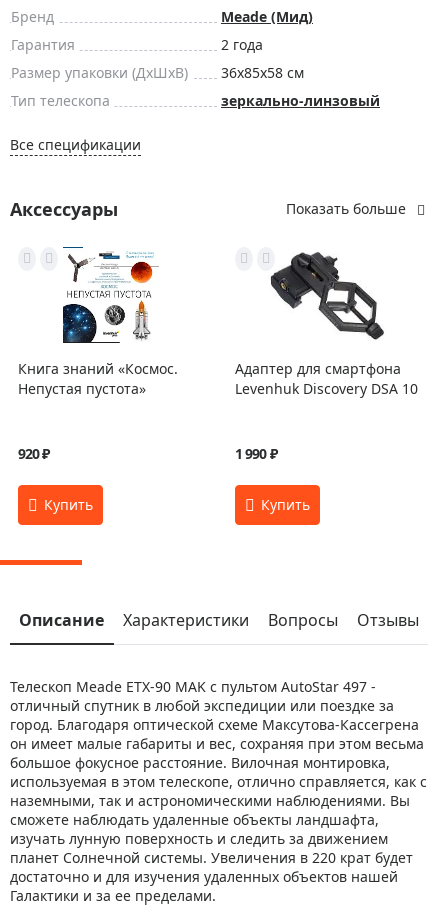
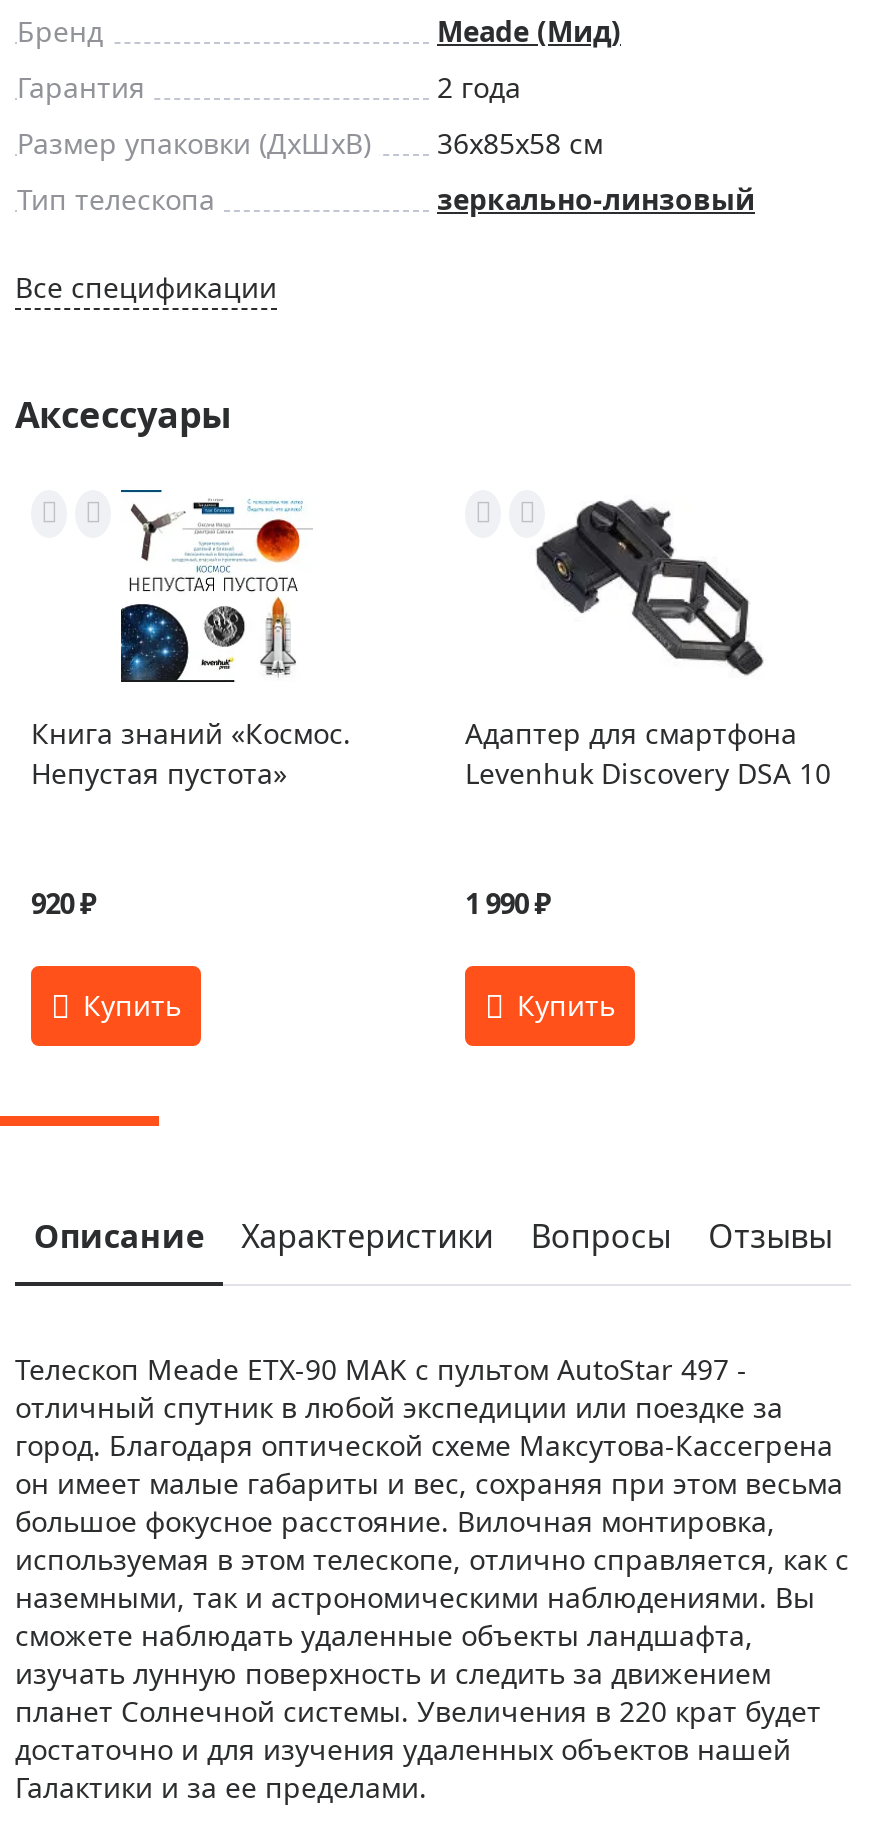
[286,199,406,218] Показать больше -> none

